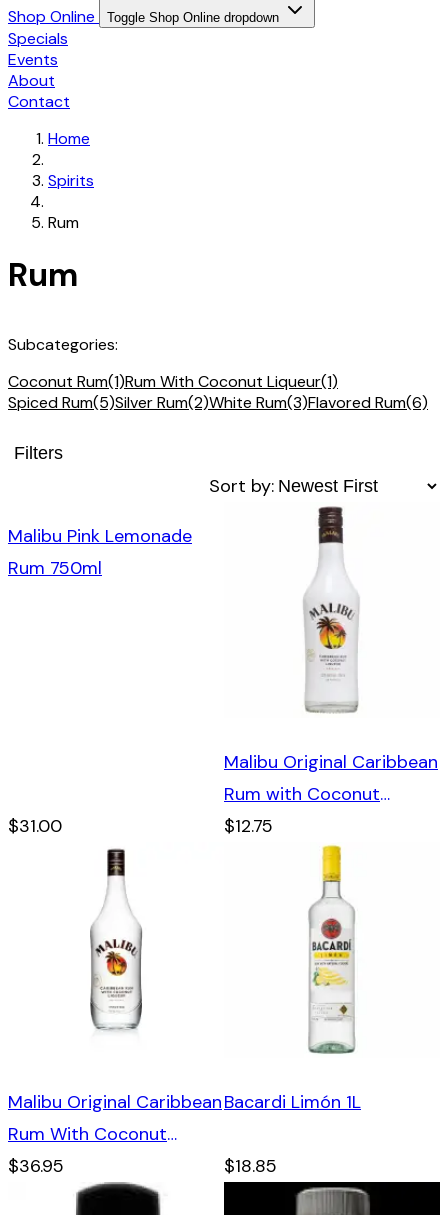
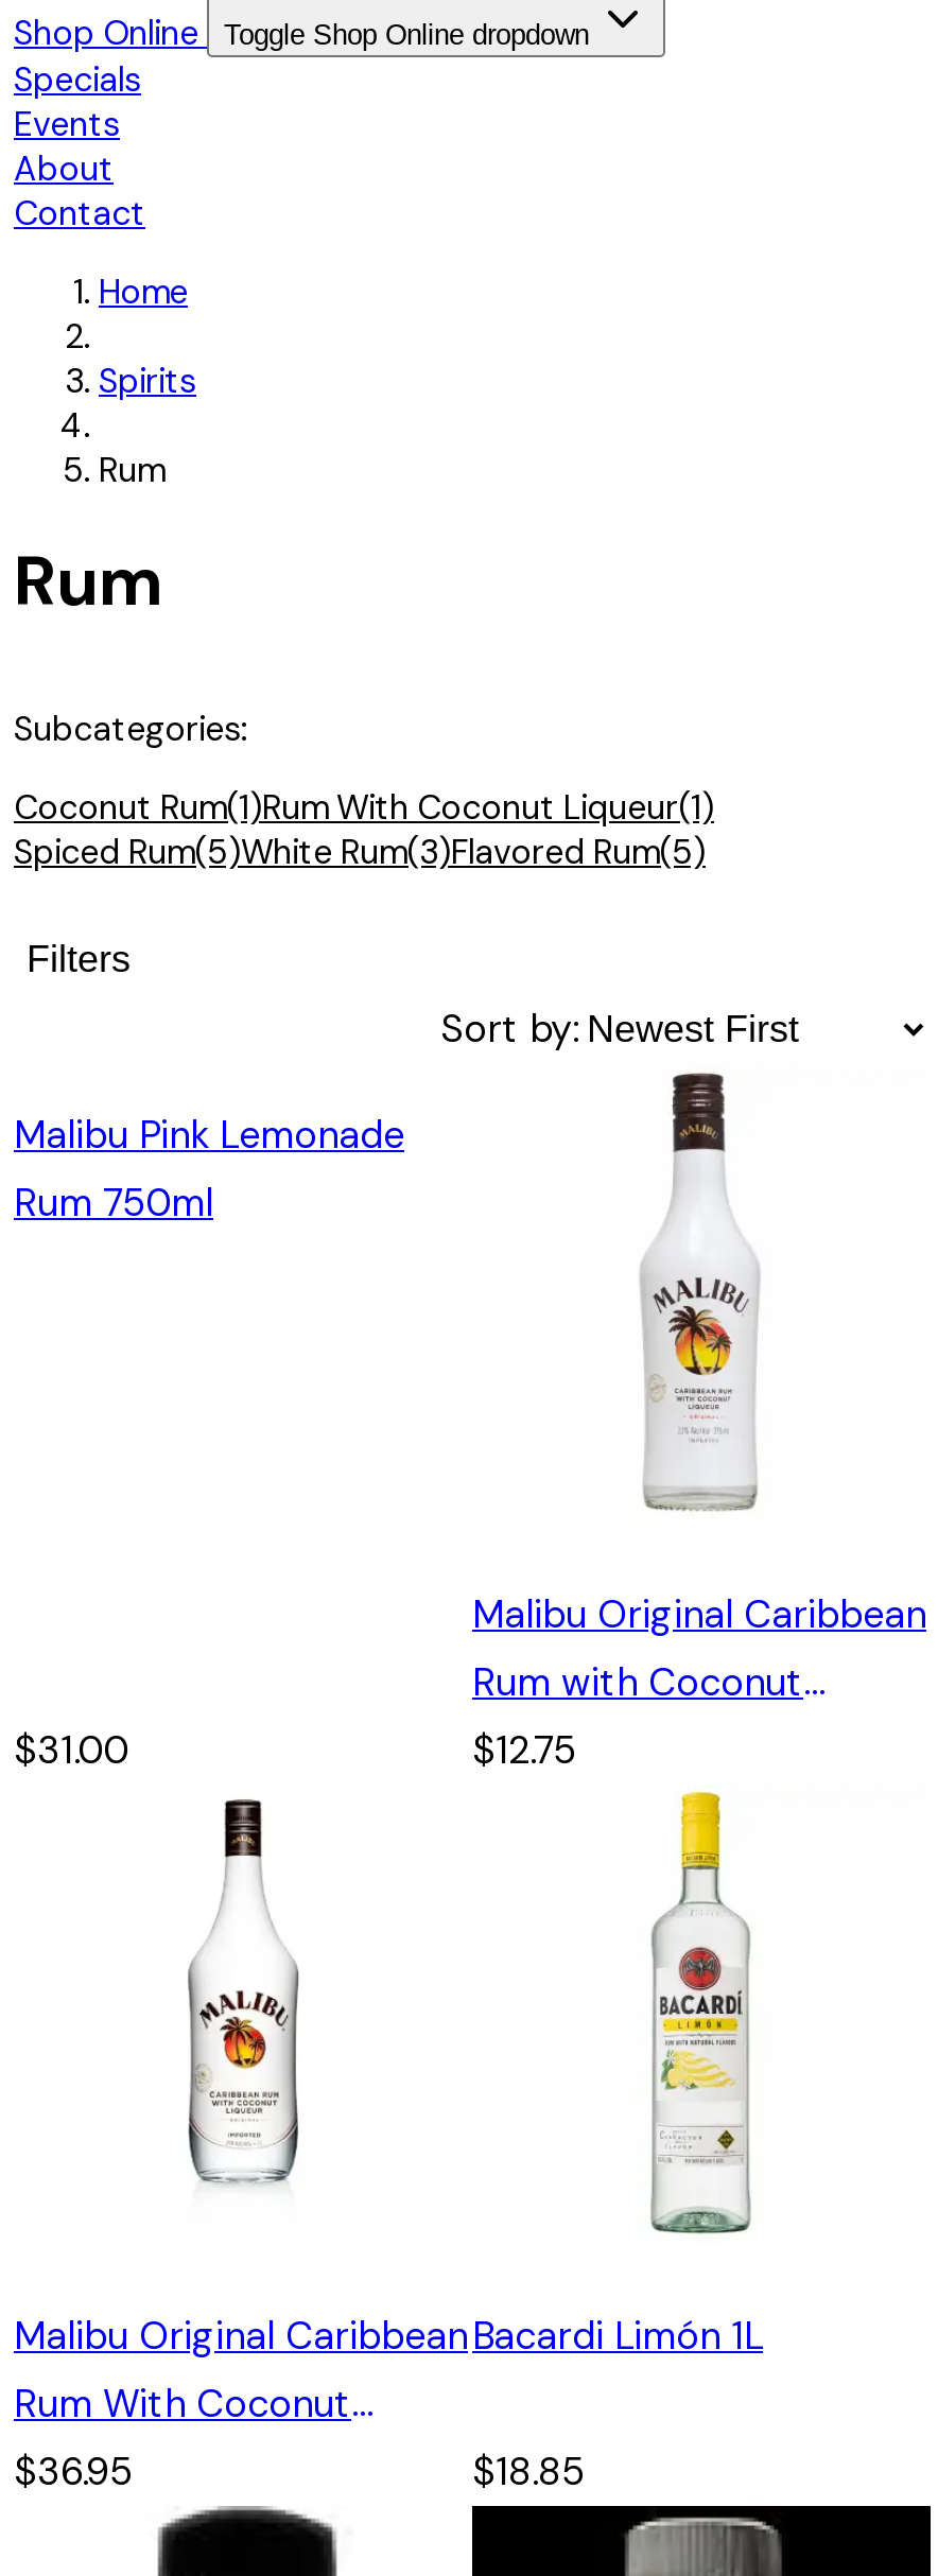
[8,391,428,412] Spiced Rum(5)Silver Rum(2)White Rum(3)Flavored Rum(6) -> [14,829,706,873] Spiced Rum(5)White Rum(3)Flavored Rum(5)

